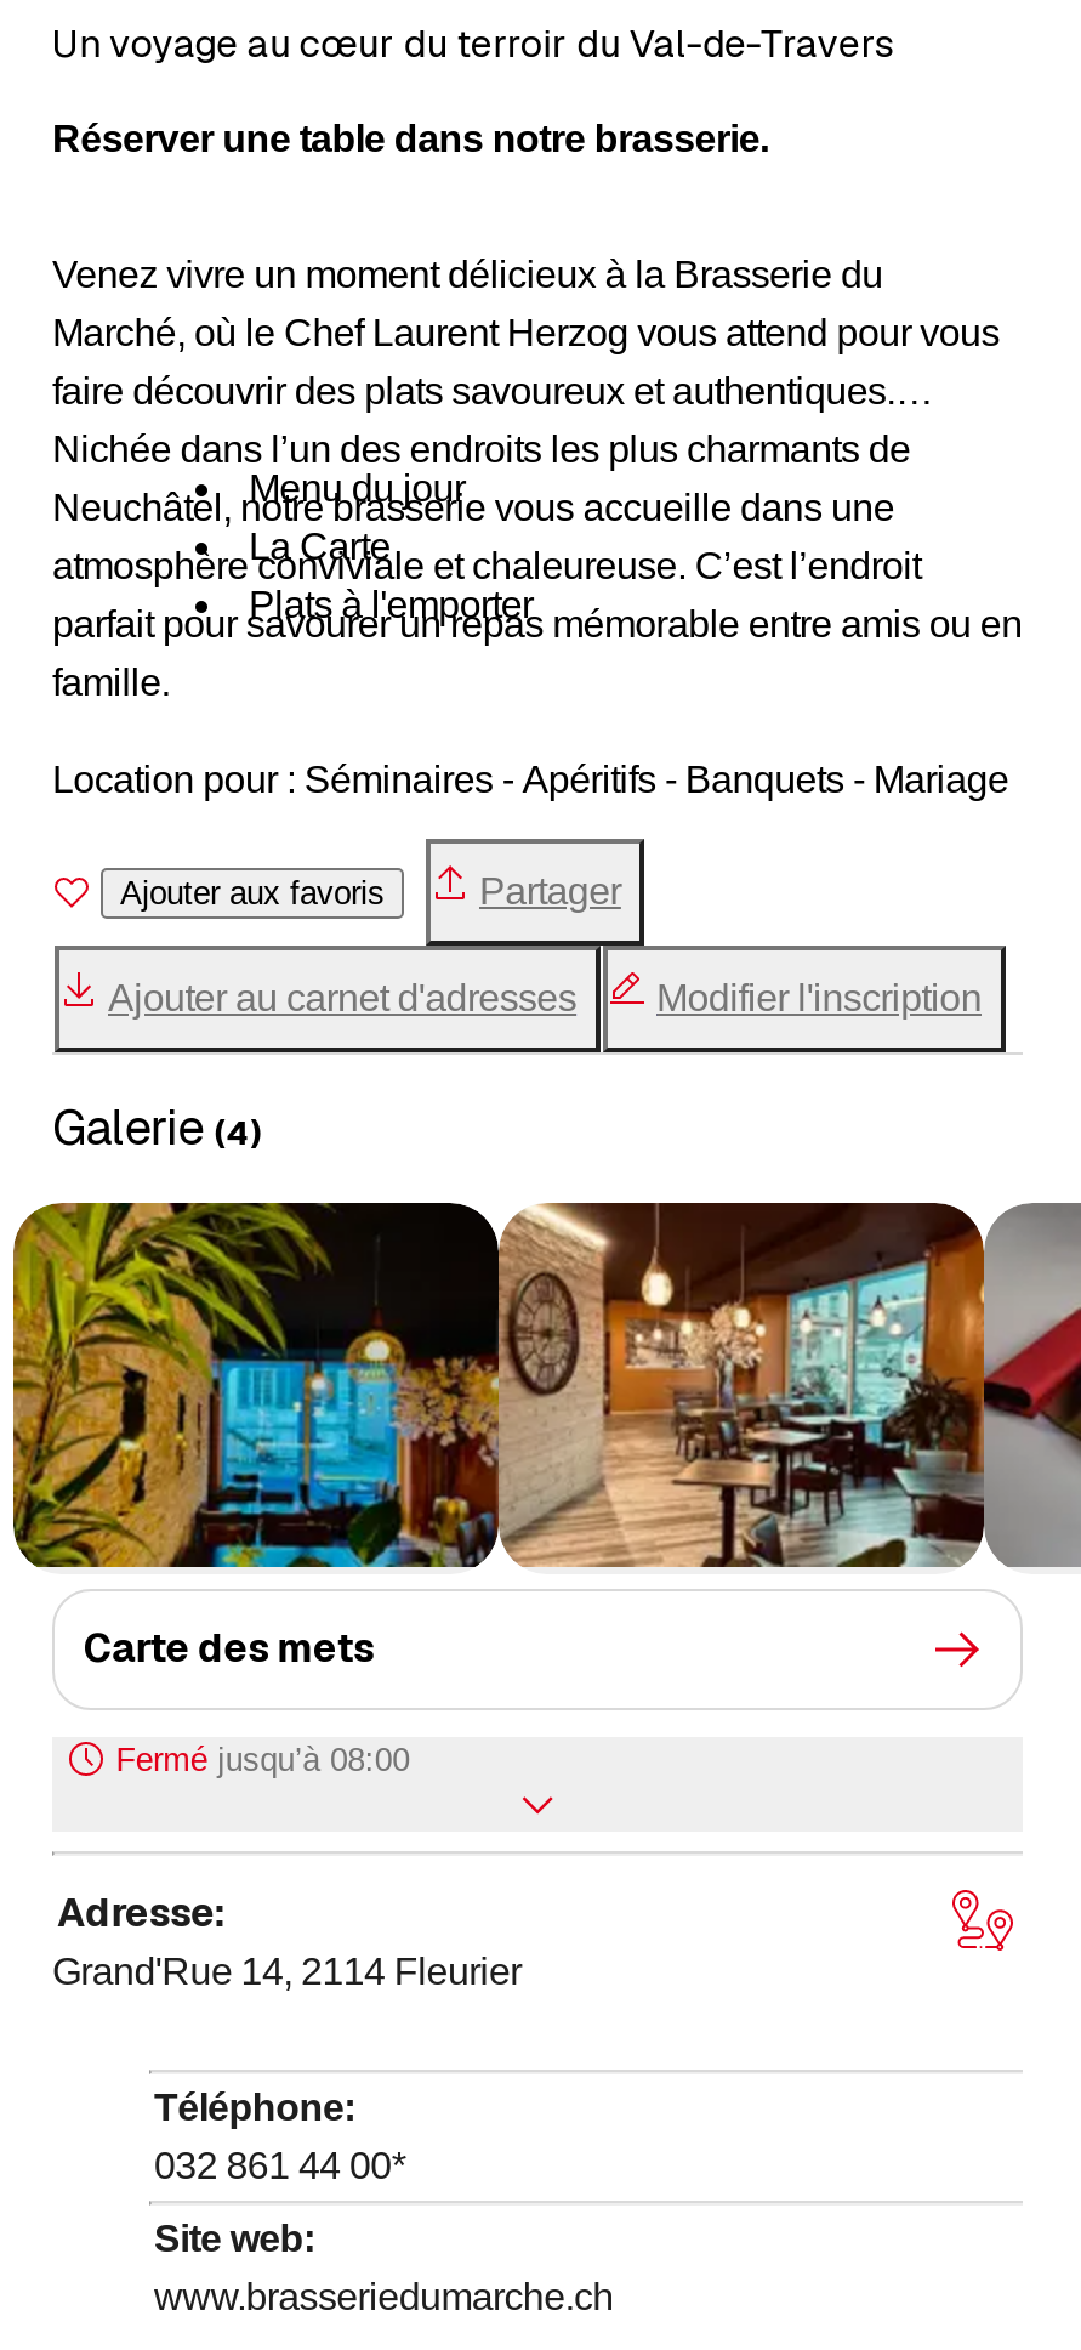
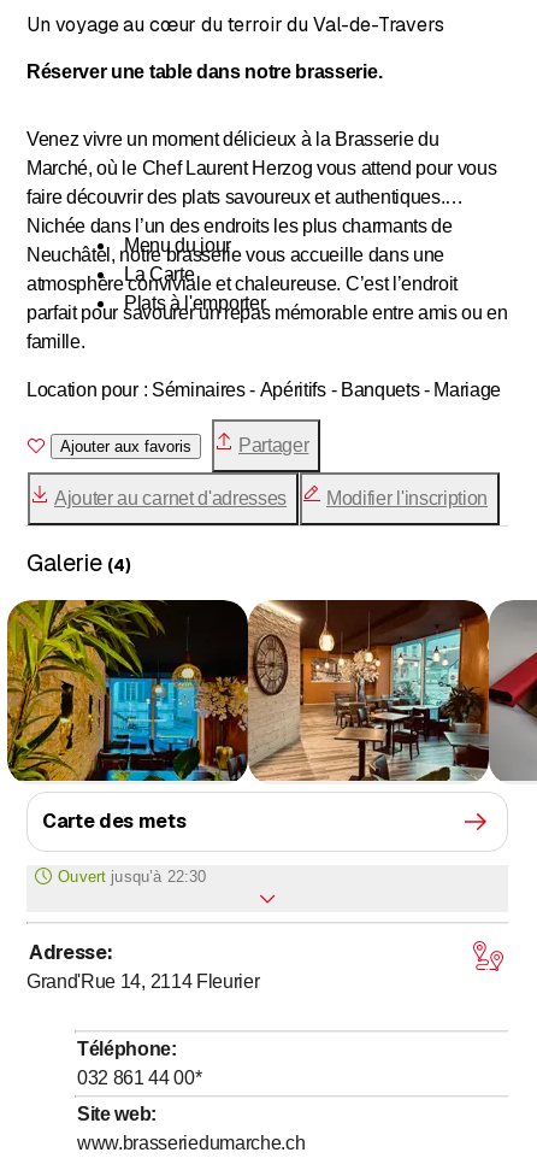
[116,1742,409,1779] Fermé jusqu’à 08:00 -> [58,868,206,886] Ouvert jusqu’à 22:30

